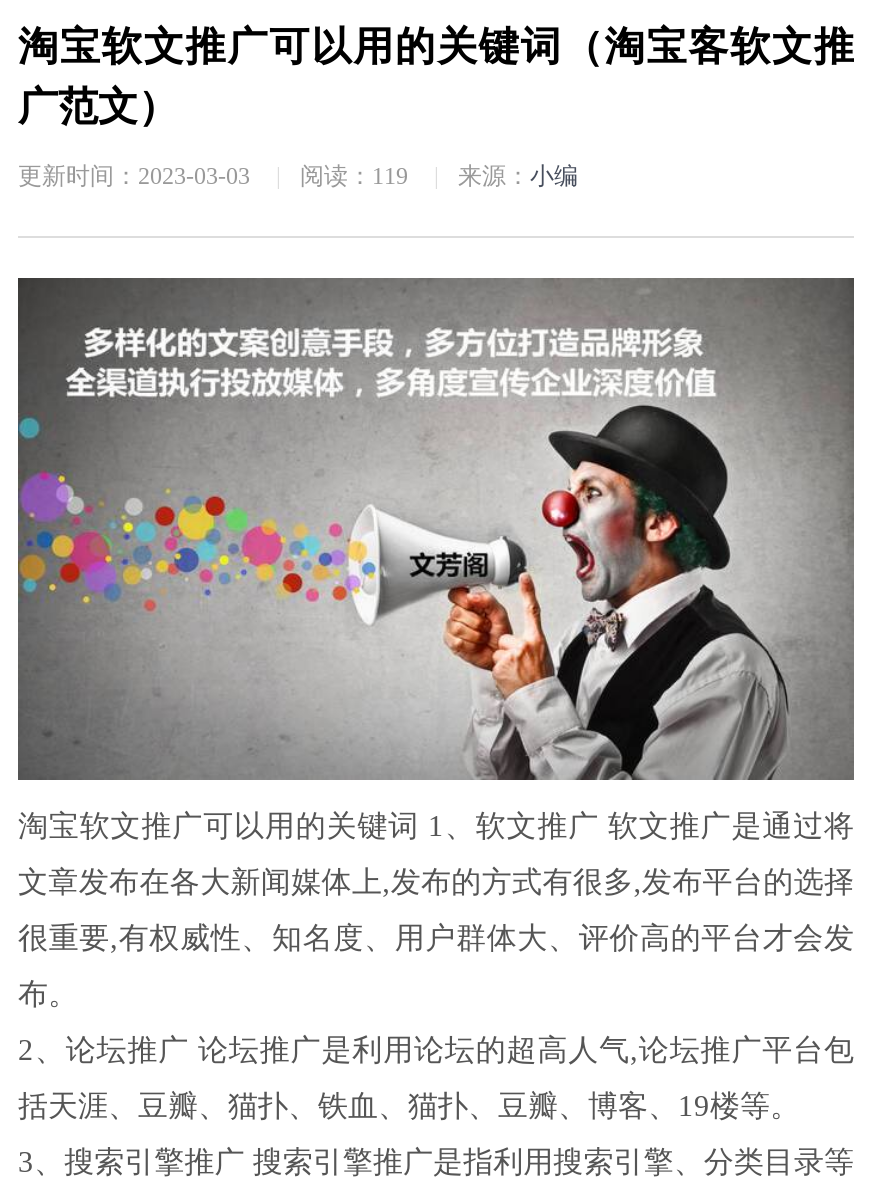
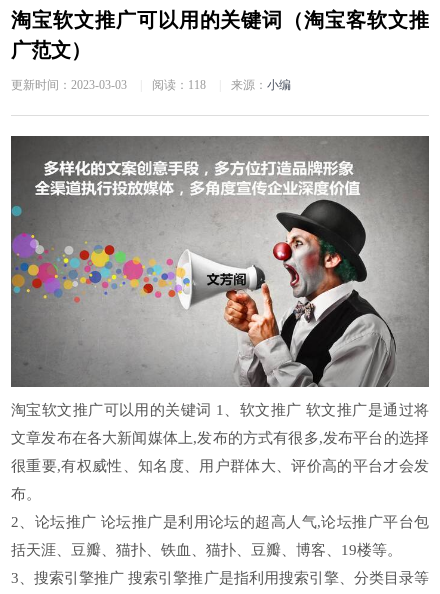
[18,162,578,190] 更新时间：2023-03-03 阅读：119 来源：小编 -> [11,78,291,92] 更新时间：2023-03-03 阅读：118 来源：小编

